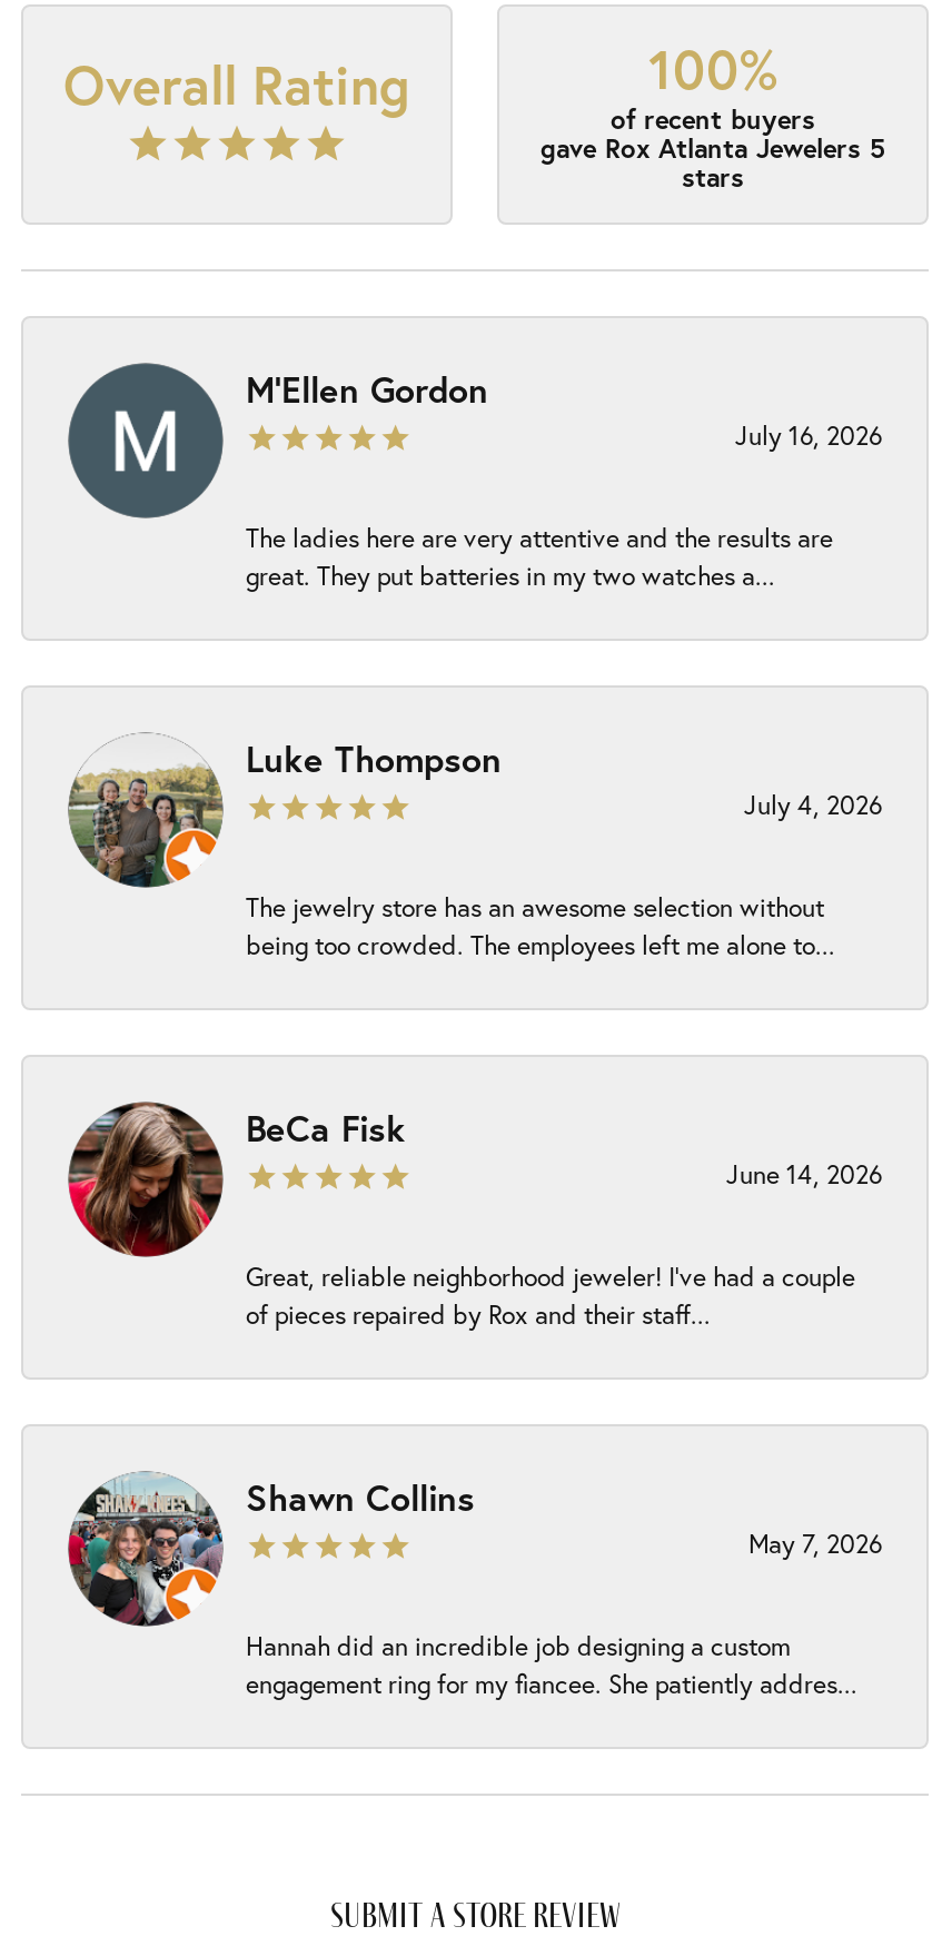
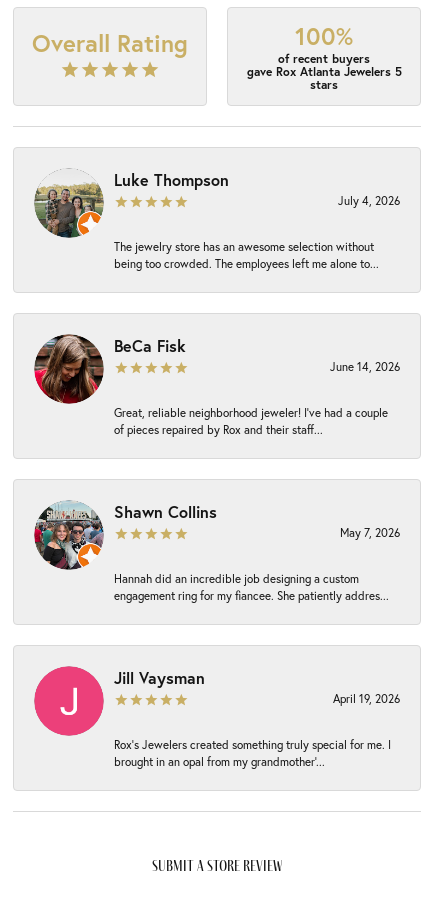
[68,363,882,592] [image] | M'Ellen Gordon | July 16, 2026 | The ladies here are very attentive and the results are | great. They put batteries in my two watches a... -> none
moved [66,734,882,1700] -> [33,169,400,603]: [image] | Luke Thompson | July 4, 2026 | ... | Hannah did an incredible job designing a custom | engagement ring for my fiancee. She patiently addres...
none -> [34,666,400,769] [image] | Jill Vaysman | April 19, 2026 | Rox’s Jewelers created something truly special for me. I | brought in an opal from my grandmother’...

